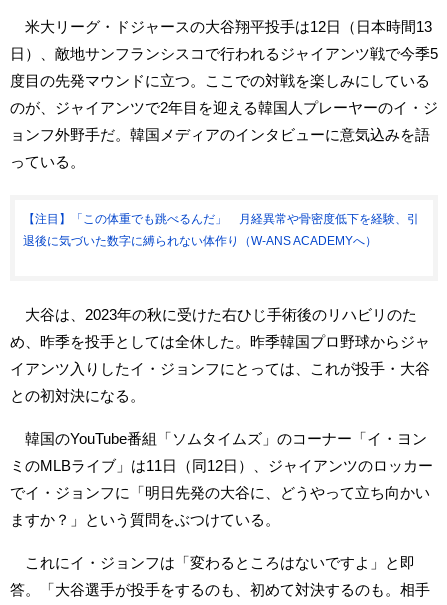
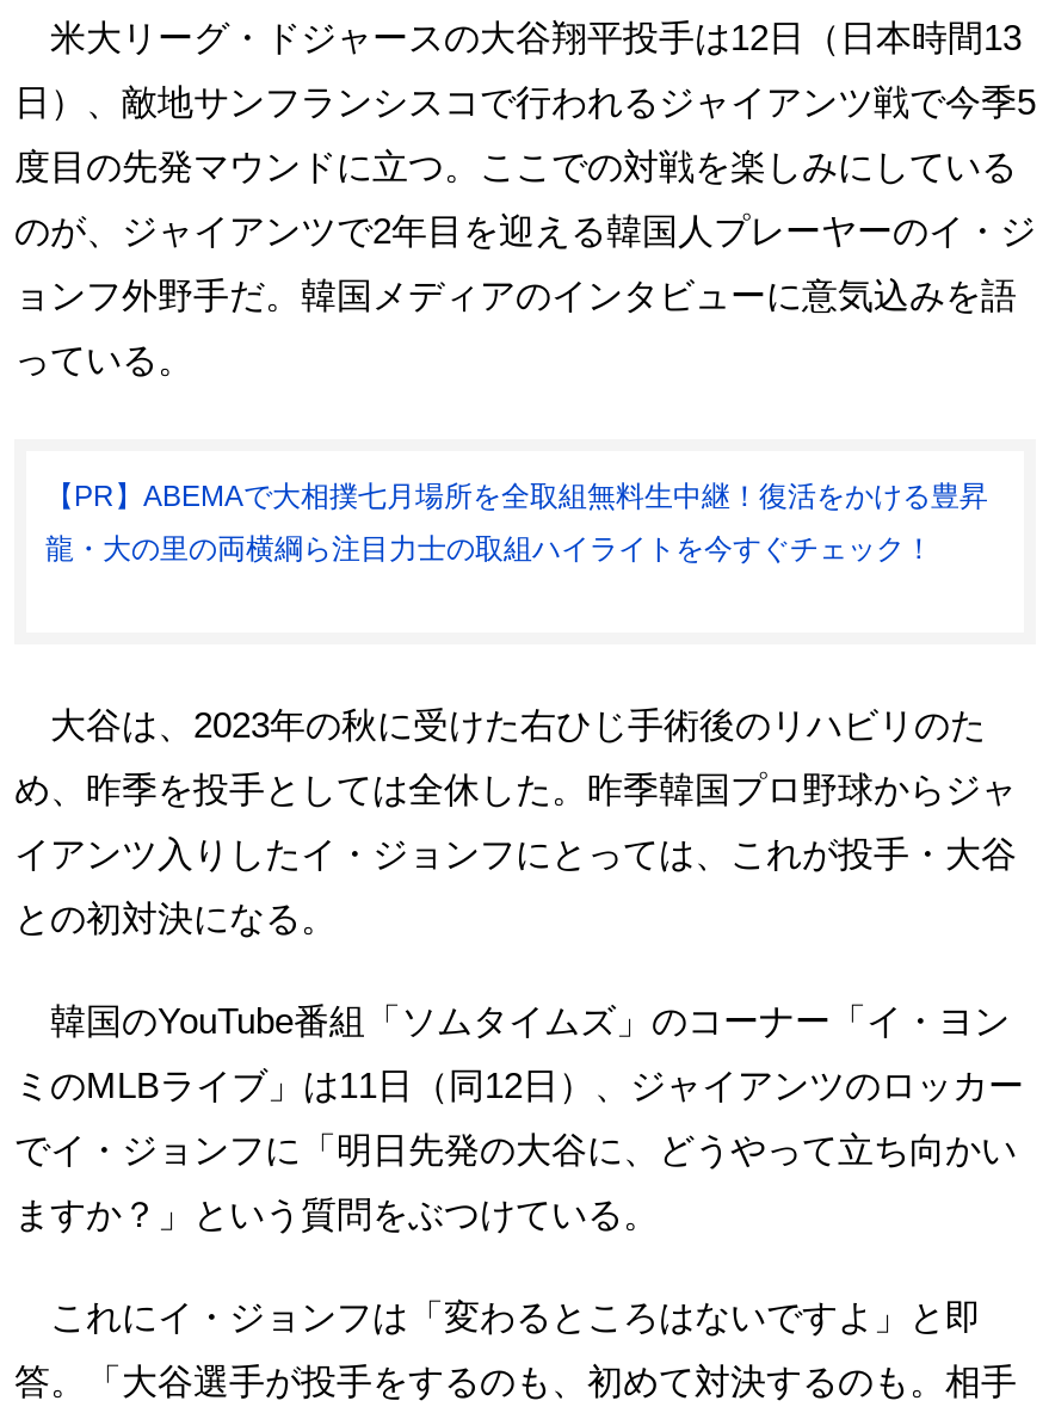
[23,211,419,225] 【注目】「この体重でも跳べるんだ」 月経異常や骨密度低下を経験、引 -> [45,479,988,512] 【PR】ABEMAで大相撲七月場所を全取組無料生中継！復活をかける豊昇
[23,233,377,247] 退後に気づいた数字に縛られない体作り（W-ANS ACADEMYへ） -> [45,531,933,564] 龍・大の里の両横綱ら注目力士の取組ハイライトを今すぐチェック！

